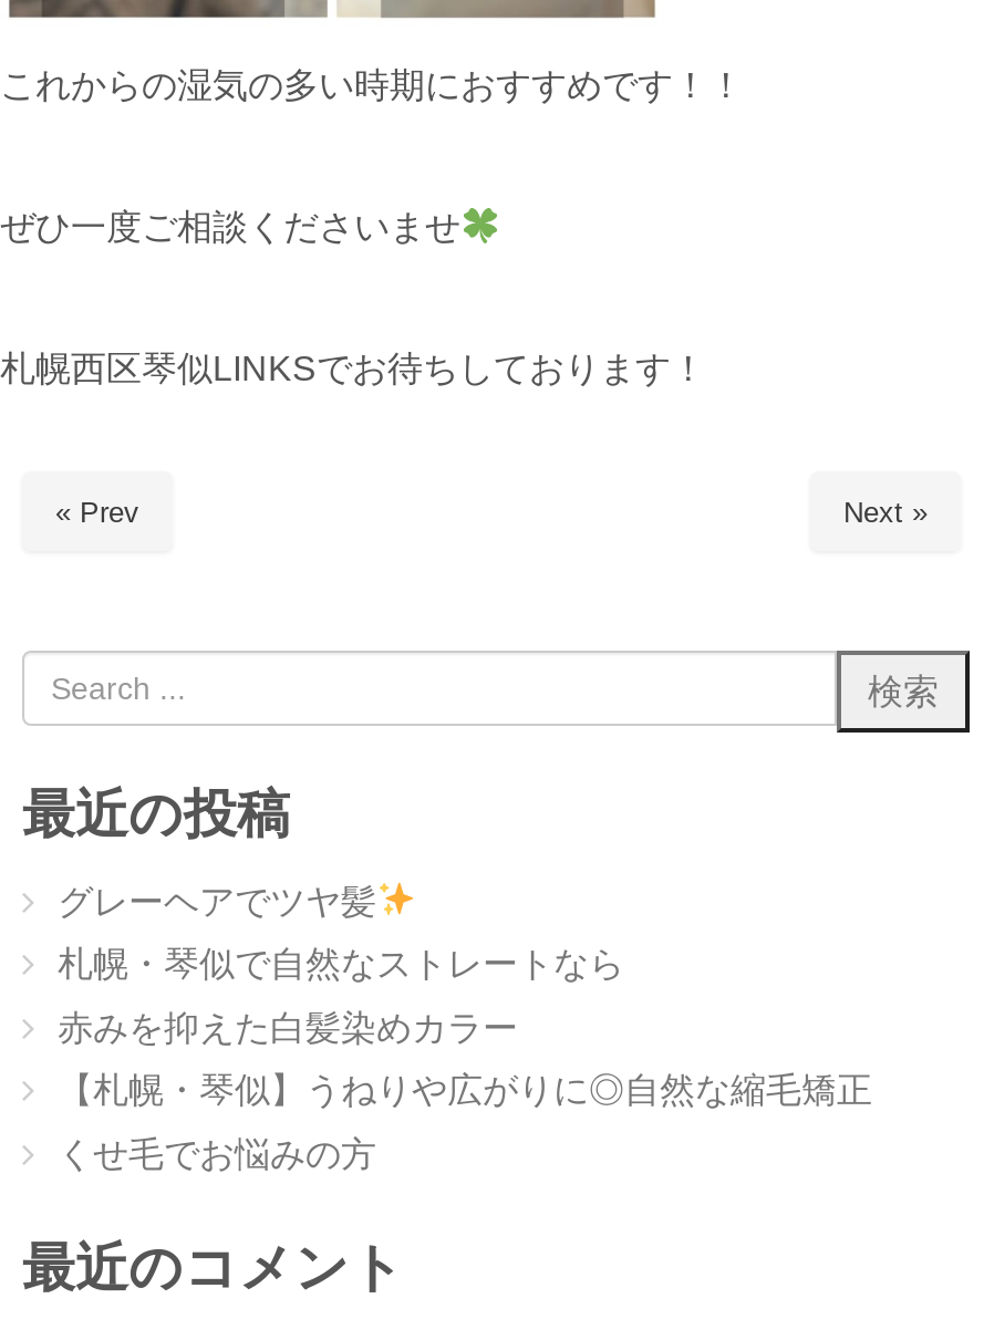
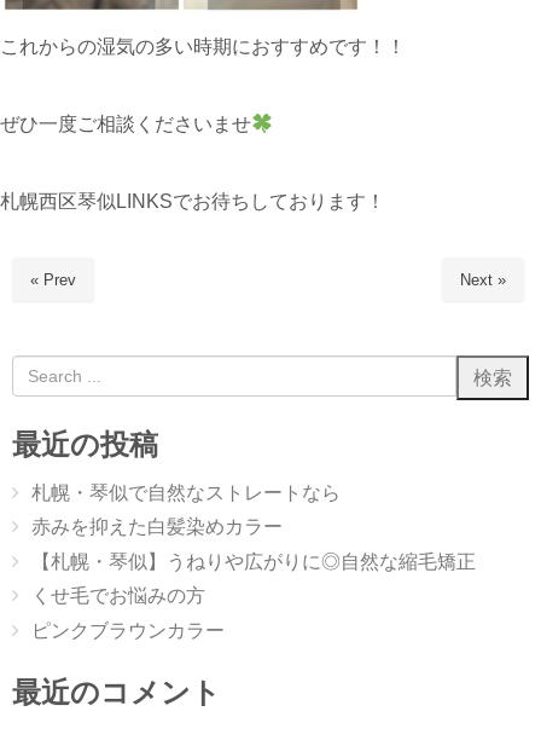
[58,882,376,920] グレーヘアでツヤ髪 -> none
moved [58,945,624,1173] -> [31,482,341,606]: 札幌・琴似で自然なストレートなら | 赤みを抑えた白髪染めカラー | くせ毛でお悩みの方
none -> [31,620,225,641] ピンクブラウンカラー

